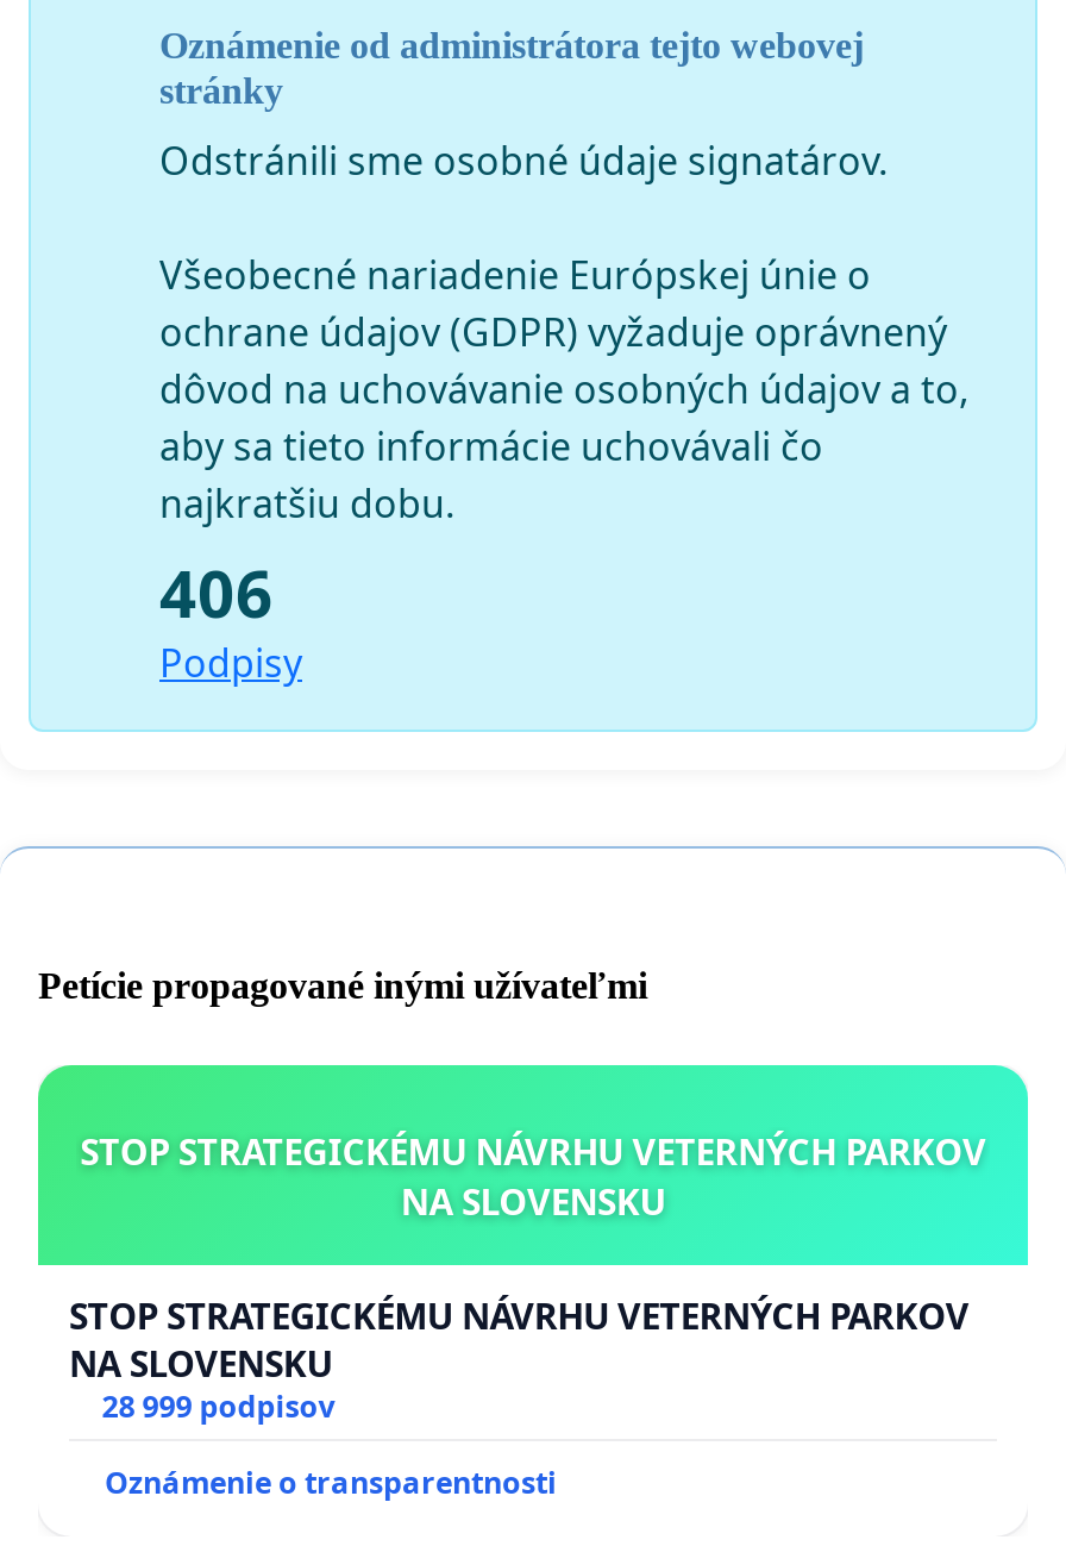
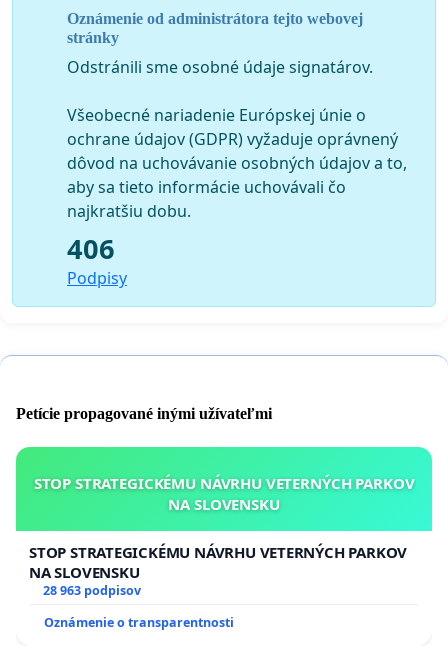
[102,1386,335,1426] 28 999 podpisov -> [43,582,141,599] 28 963 podpisov

